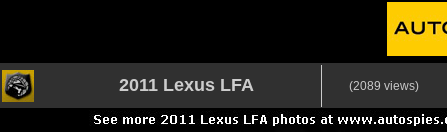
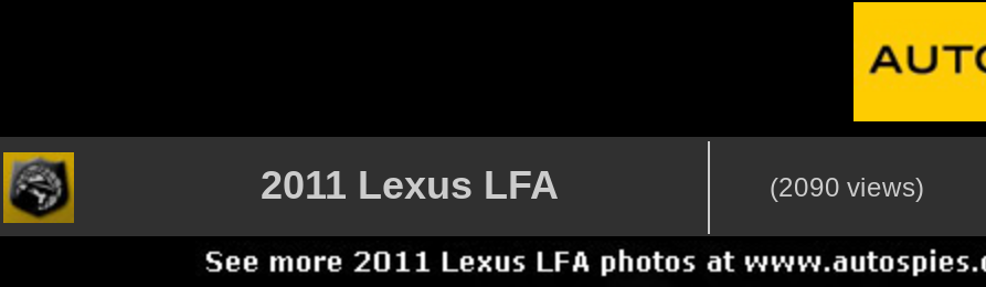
[349,79,419,93] (2089 views) -> [770,172,924,203] (2090 views)

